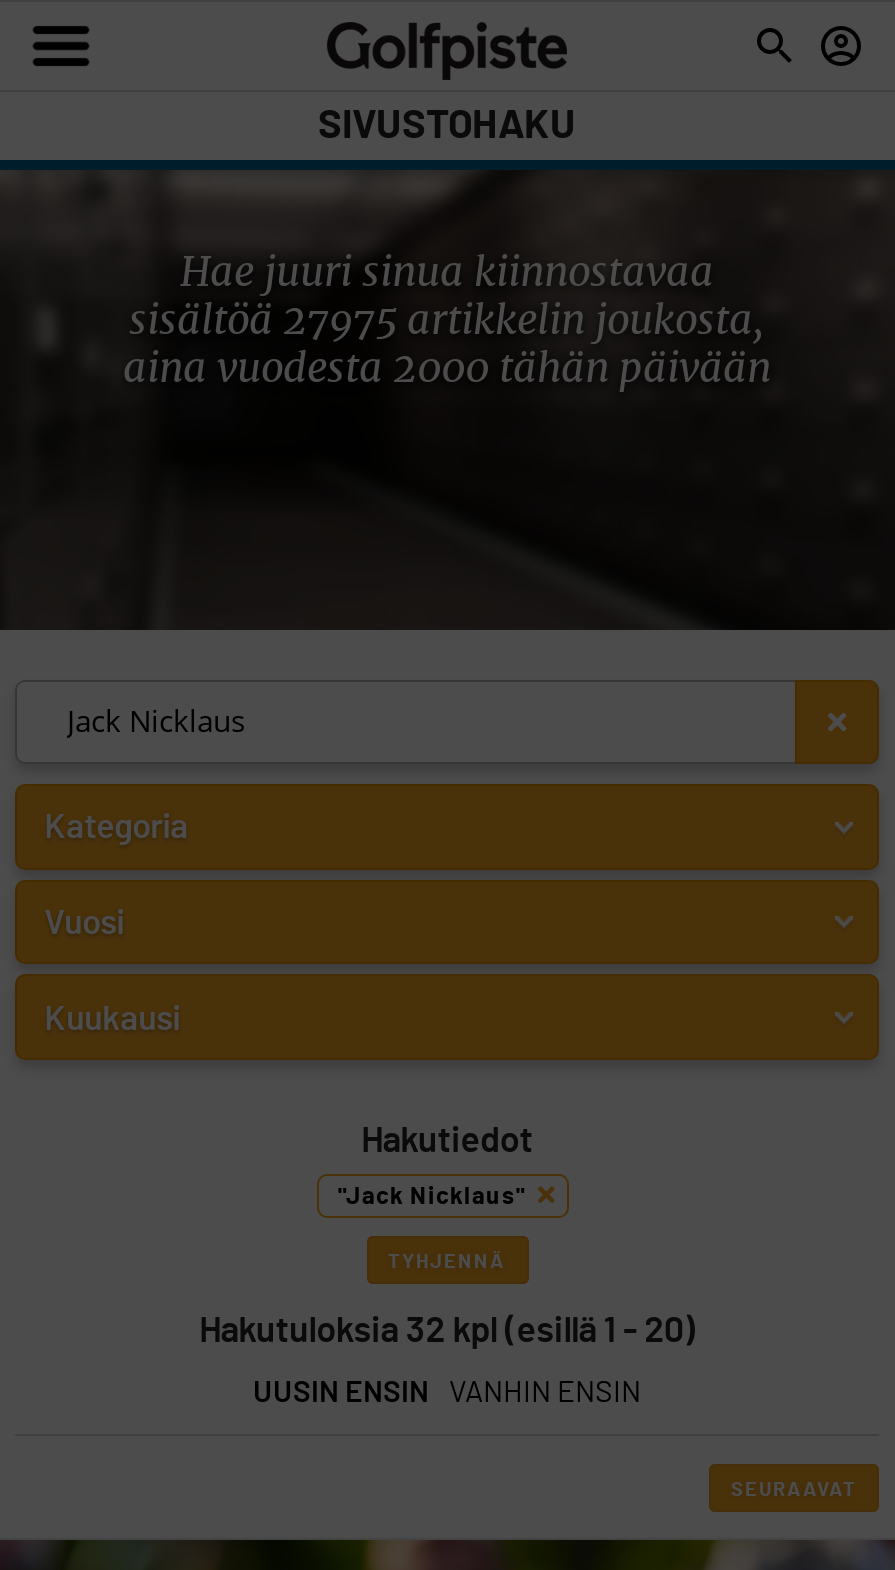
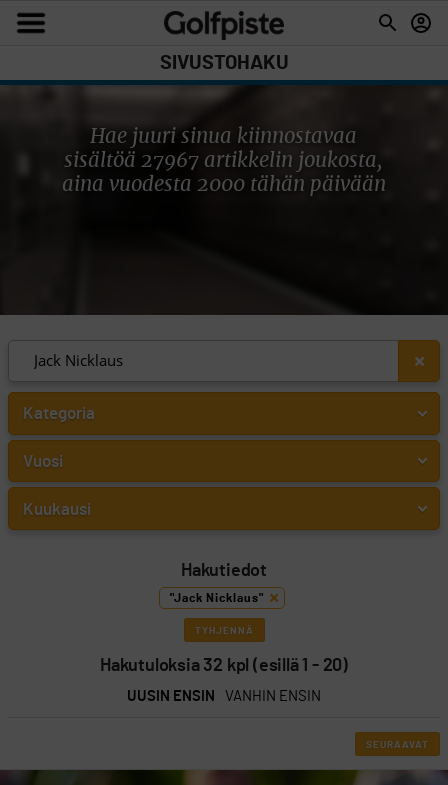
[129,302,765,342] sisältöä 27975 artikkelin joukosta, -> [64,151,383,171] sisältöä 27967 artikkelin joukosta,

